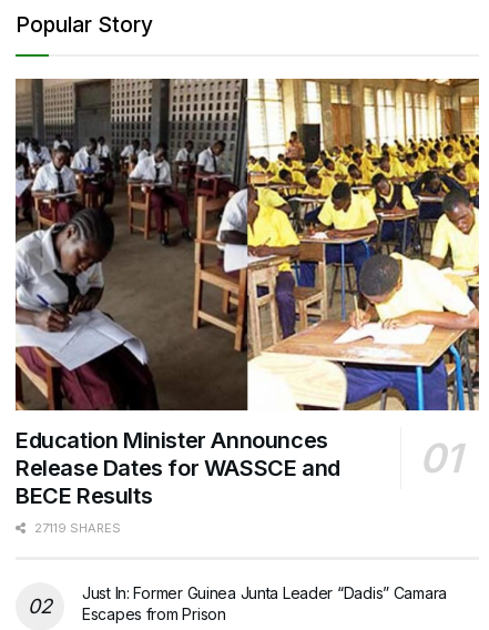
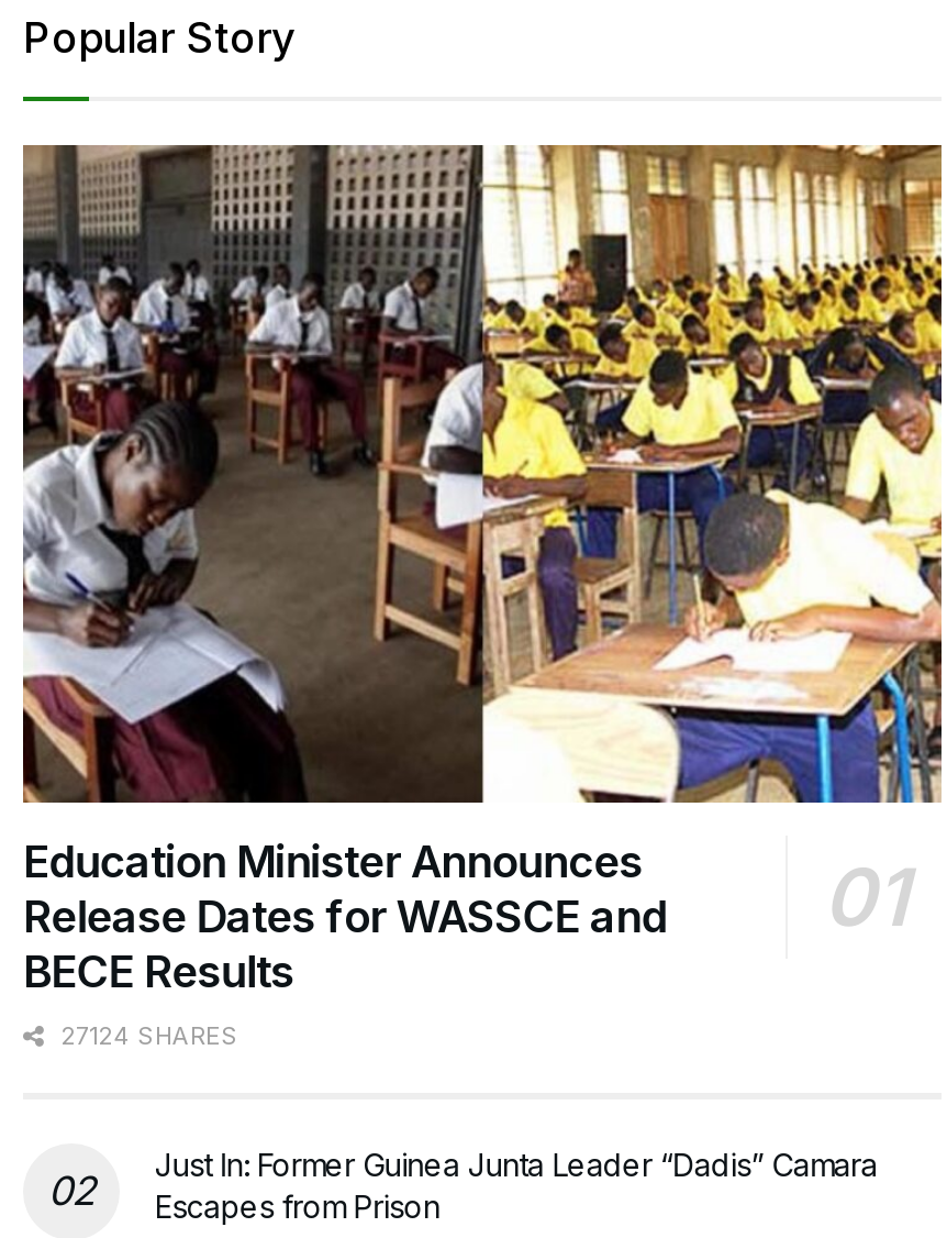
[31,520,121,536] 27119 SHARES -> [54,1020,238,1051] 27124 SHARES

